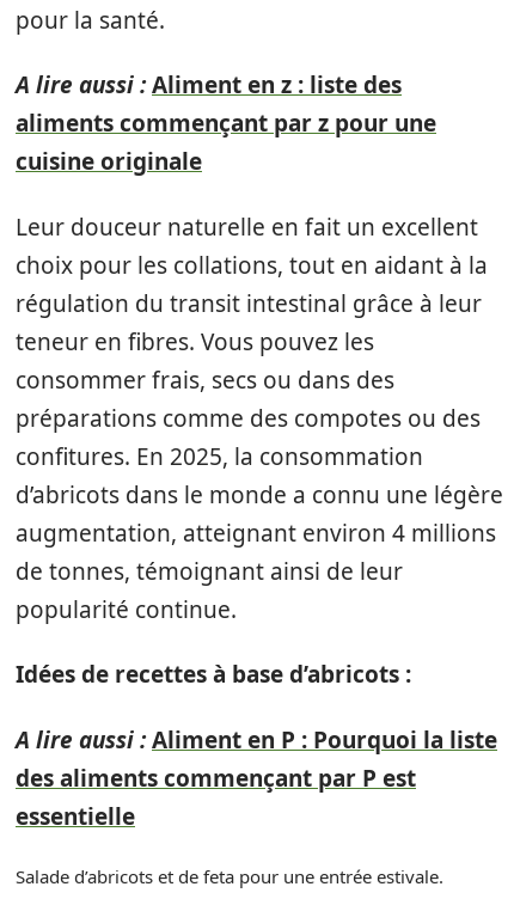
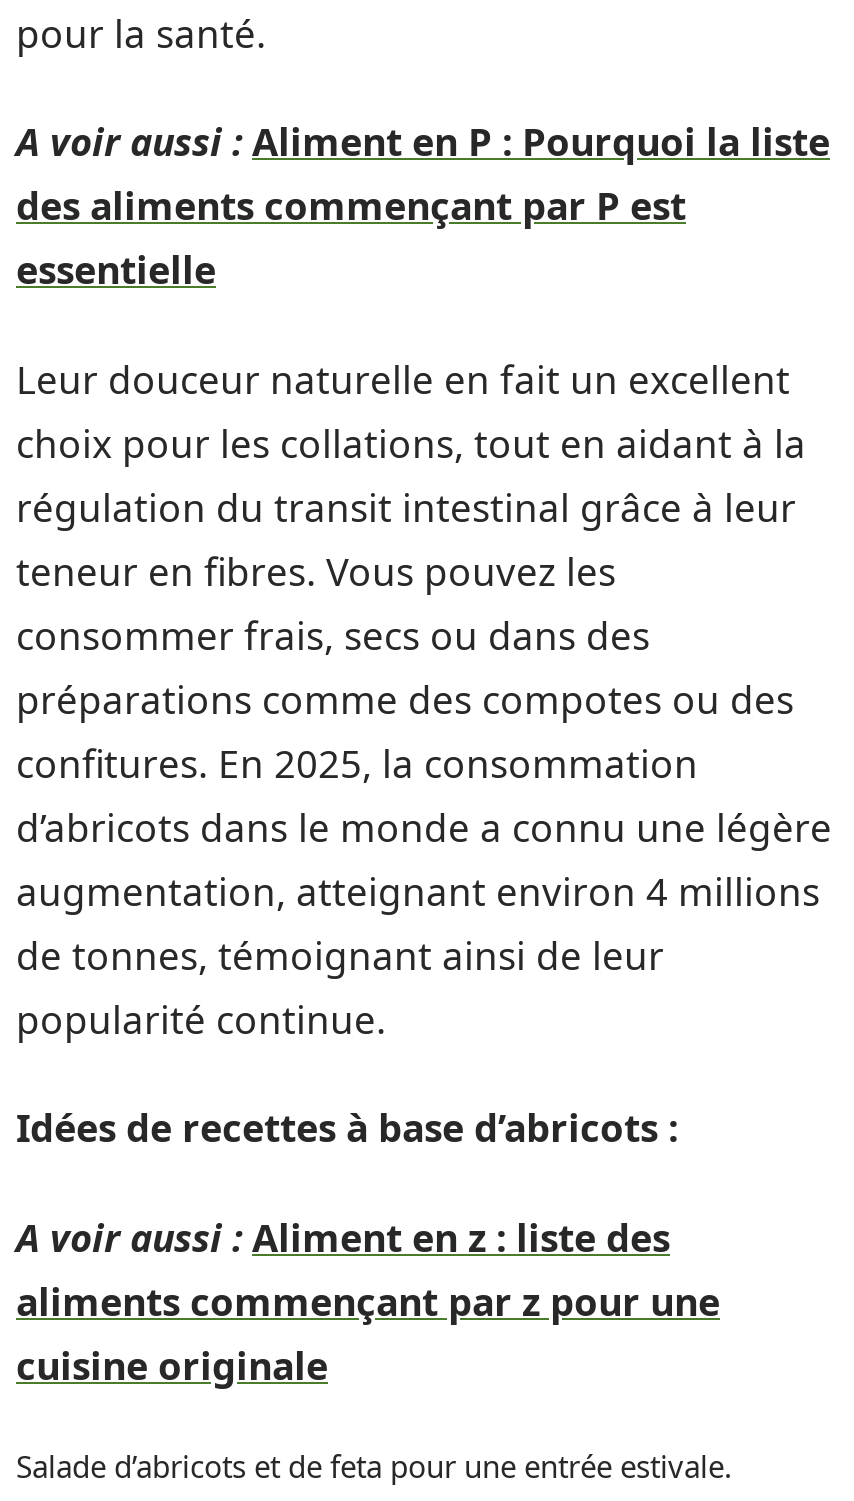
[16,69,402,100] A lire aussi : Aliment en z : liste des -> [16,116,830,168] A voir aussi : Aliment en P : Pourquoi la liste
moved [16,108,436,177] -> [16,1275,720,1391]: aliments commençant par z pour une | cuisine originale
[16,724,497,755] A lire aussi : Aliment en P : Pourquoi la liste -> [16,1211,670,1263] A voir aussi : Aliment en z : liste des
moved [16,762,416,831] -> [16,180,686,296]: des aliments commençant par P est | essentielle

